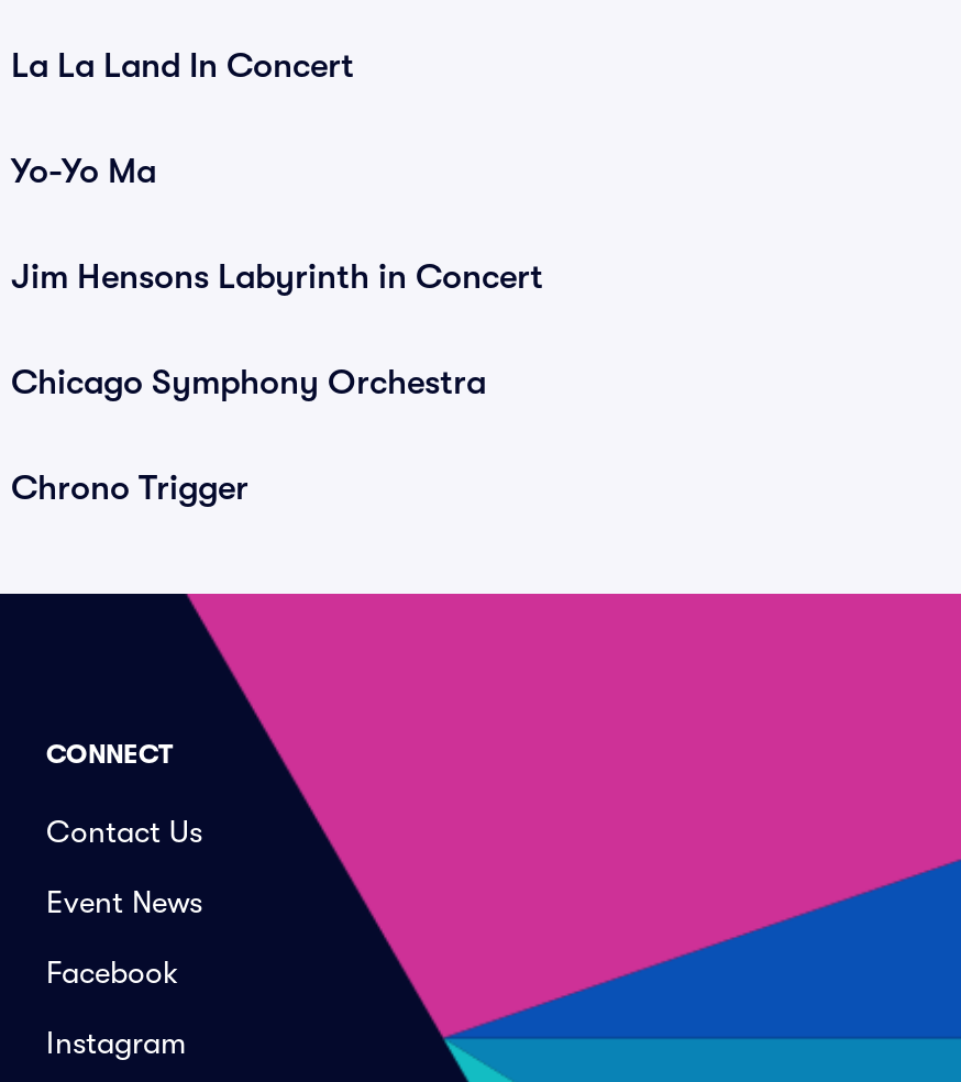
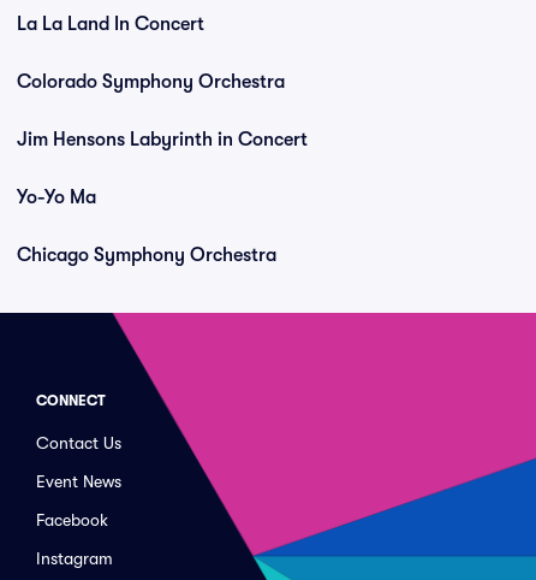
none -> [17,71,285,93] Colorado Symphony Orchestra
moved [11,152,156,191] -> [17,187,96,208]: Yo-Yo Ma
moved [11,363,486,402] -> [17,244,276,266]: Chicago Symphony Orchestra
[11,468,248,508] Chrono Trigger -> none

